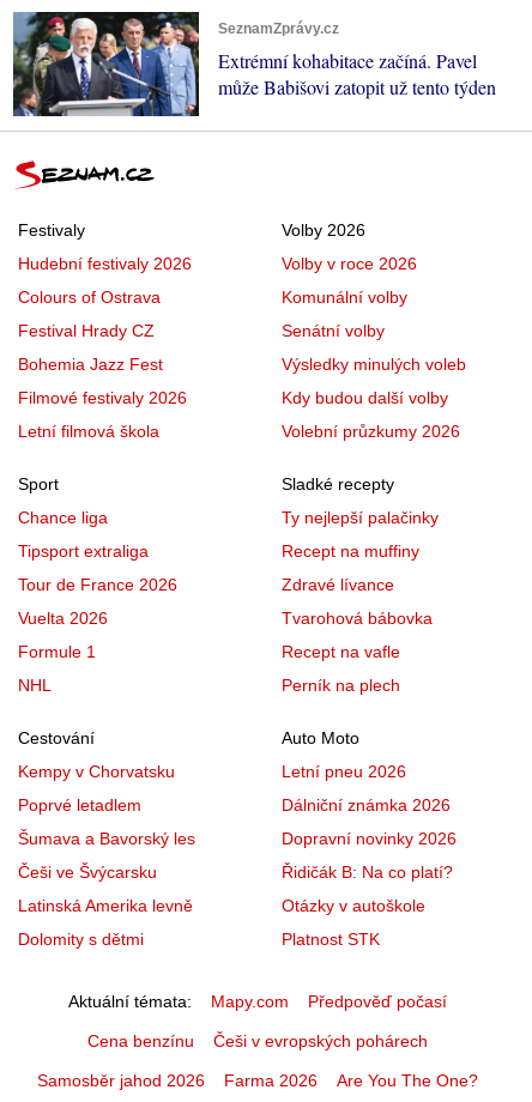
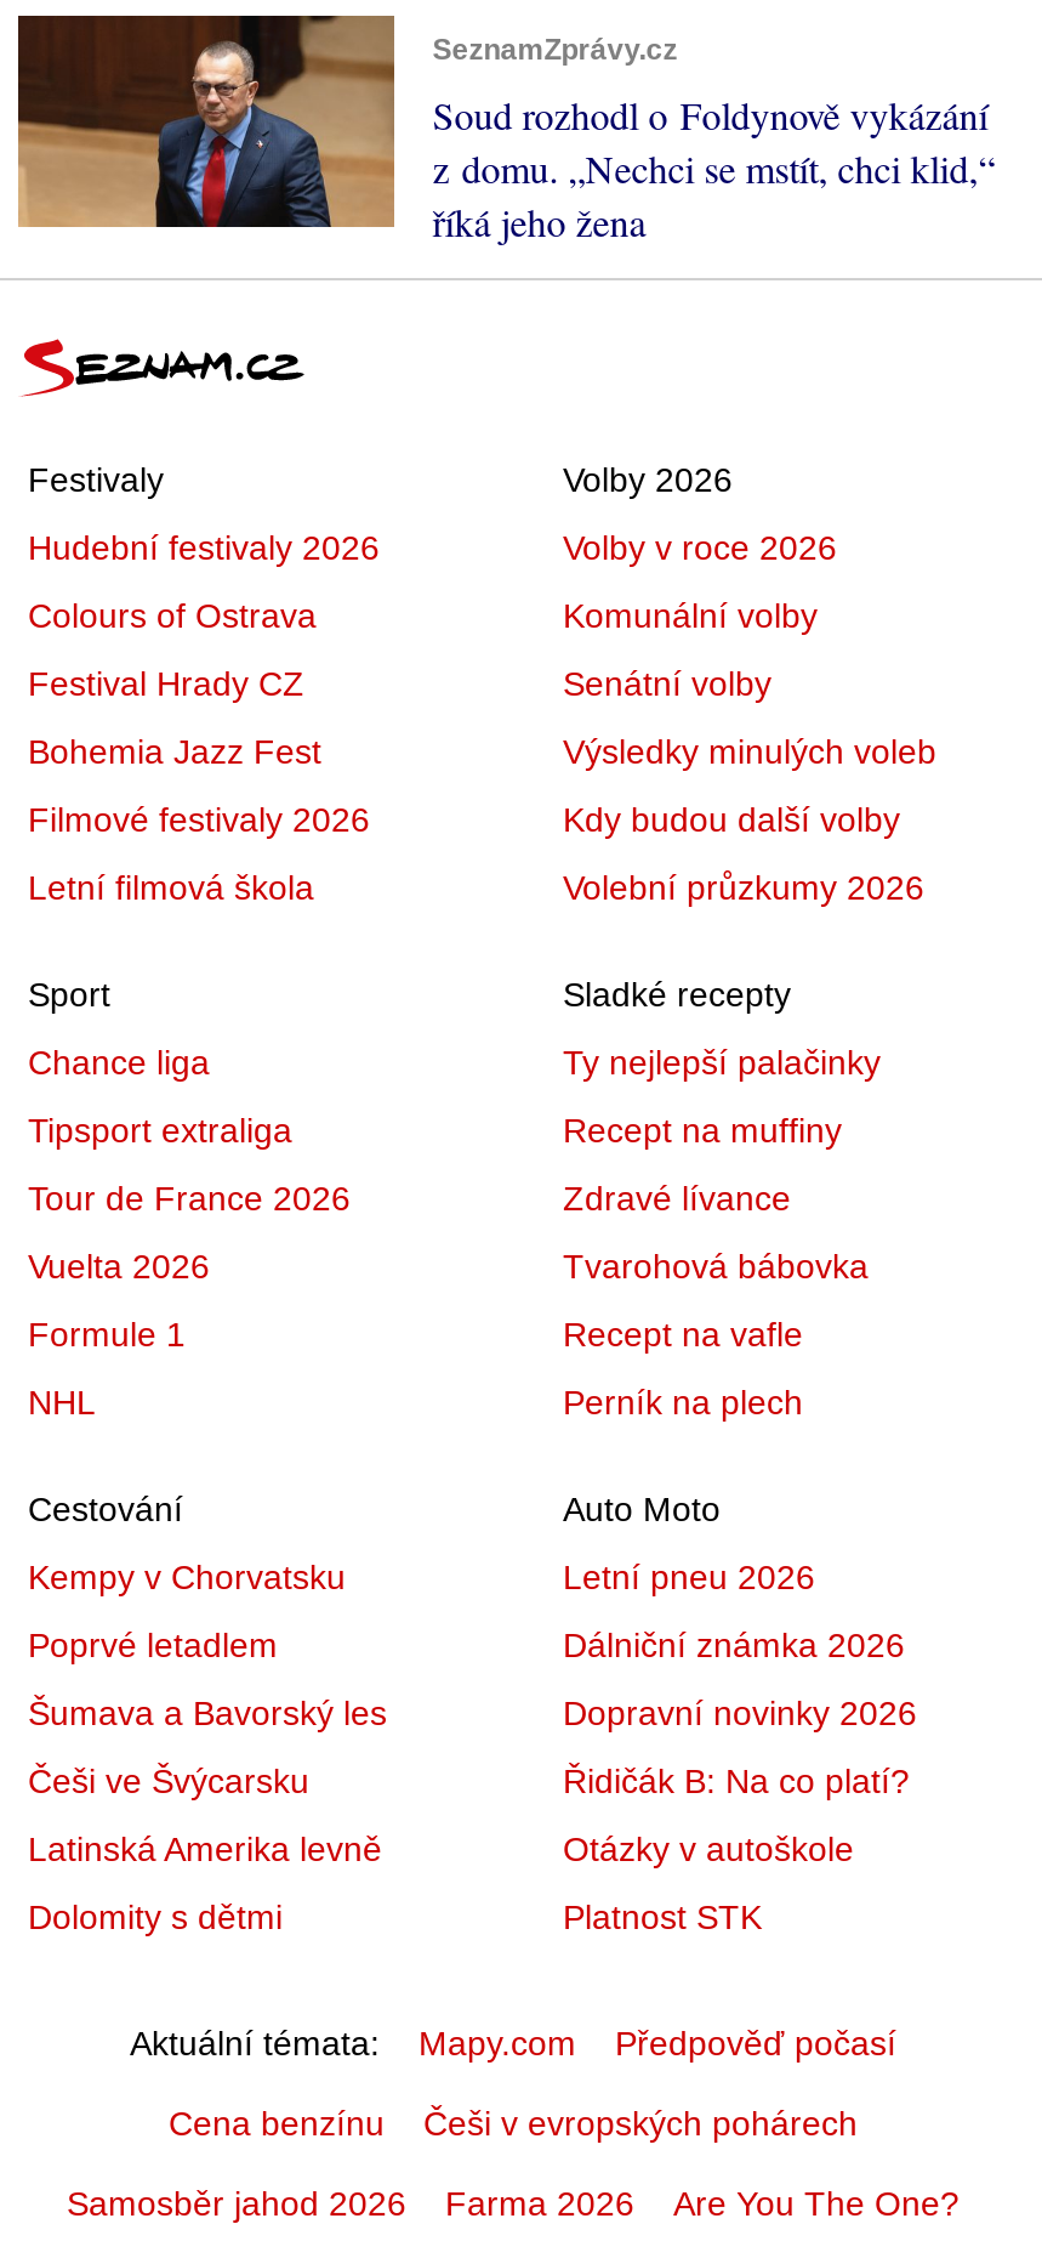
[12,11,496,117] [image] | Extrémní kohabitace začíná. Pavel | může Babišovi zatopit už tento týden -> [16,12,995,245] [image] | Soud rozhodl o Foldynově vykázání | z domu. „Nechci se mstít, chci klid,“ | říká jeho žena

